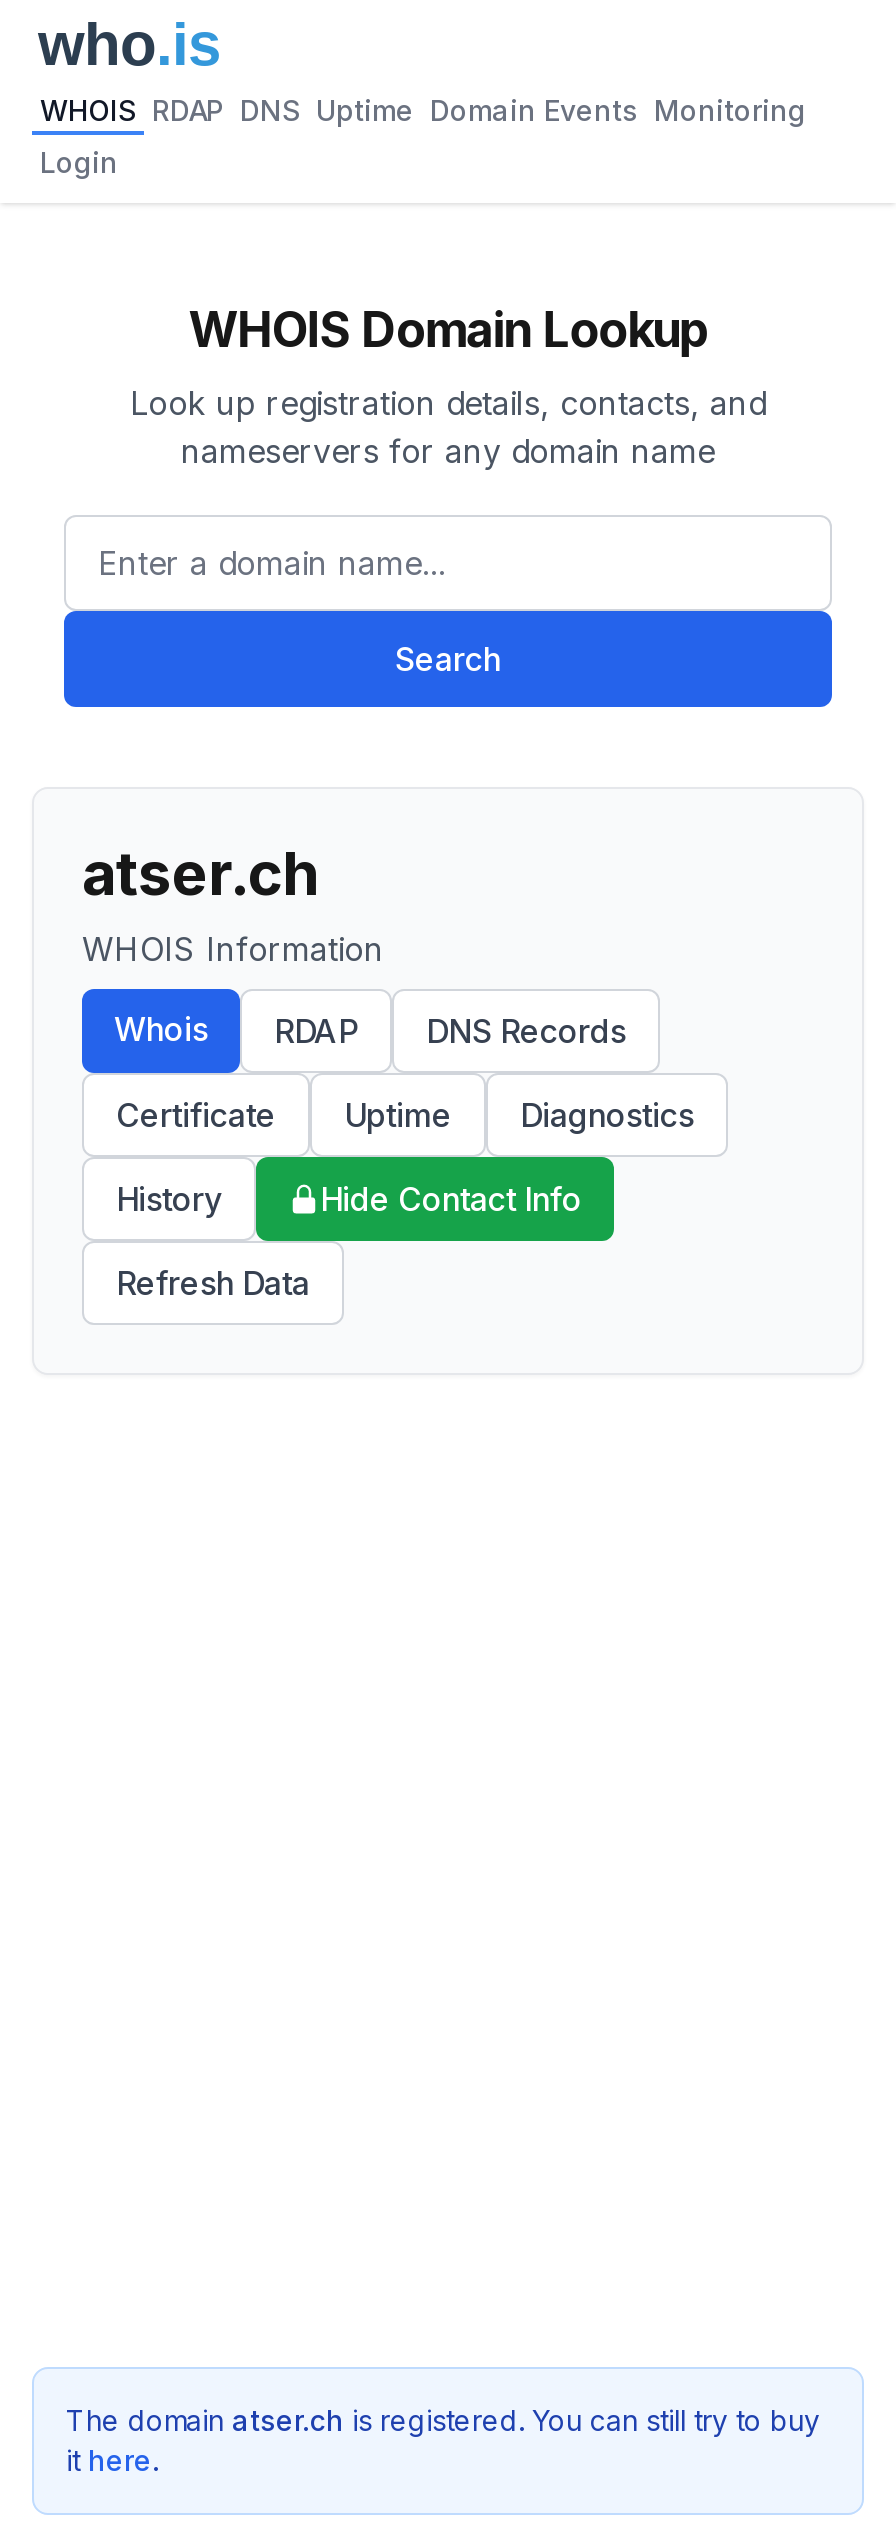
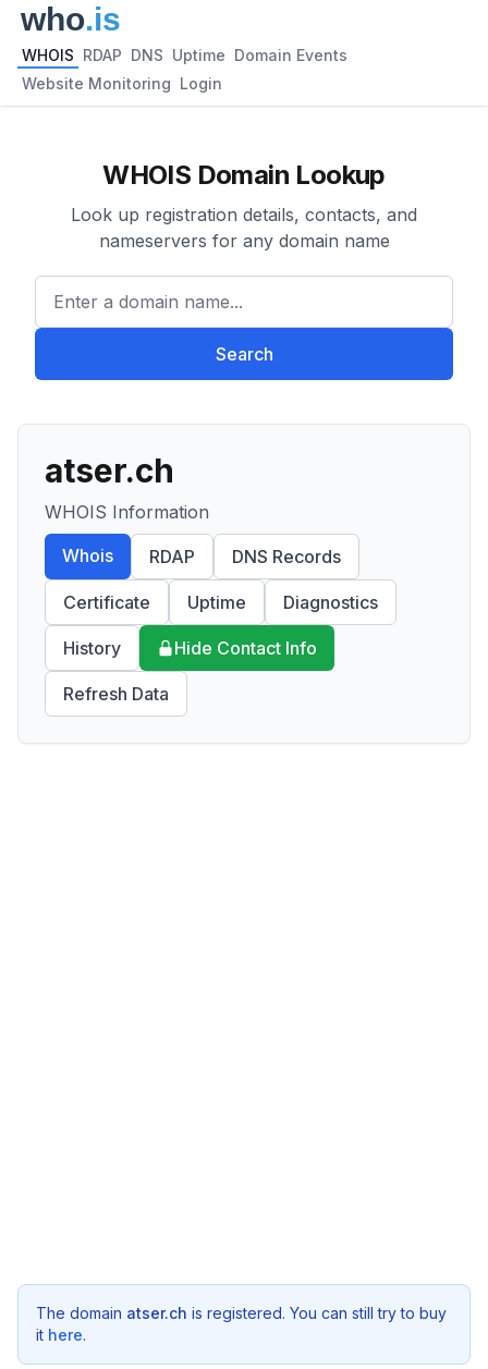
[40,93,806,127] WHOIS RDAP DNS Uptime Domain Events Monitoring -> [22,46,347,64] WHOIS RDAP DNS Uptime Domain Events
[40,145,118,179] Login -> [22,74,222,93] Website Monitoring Login

